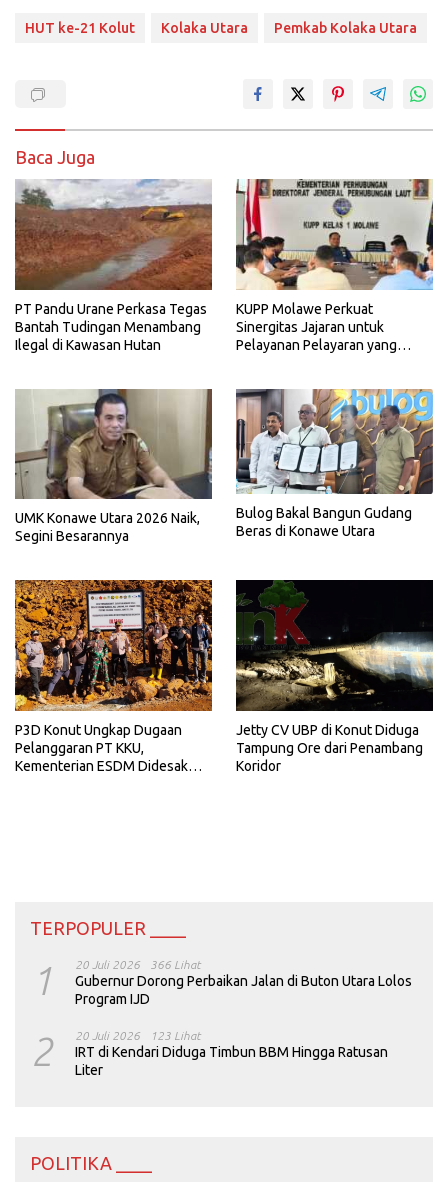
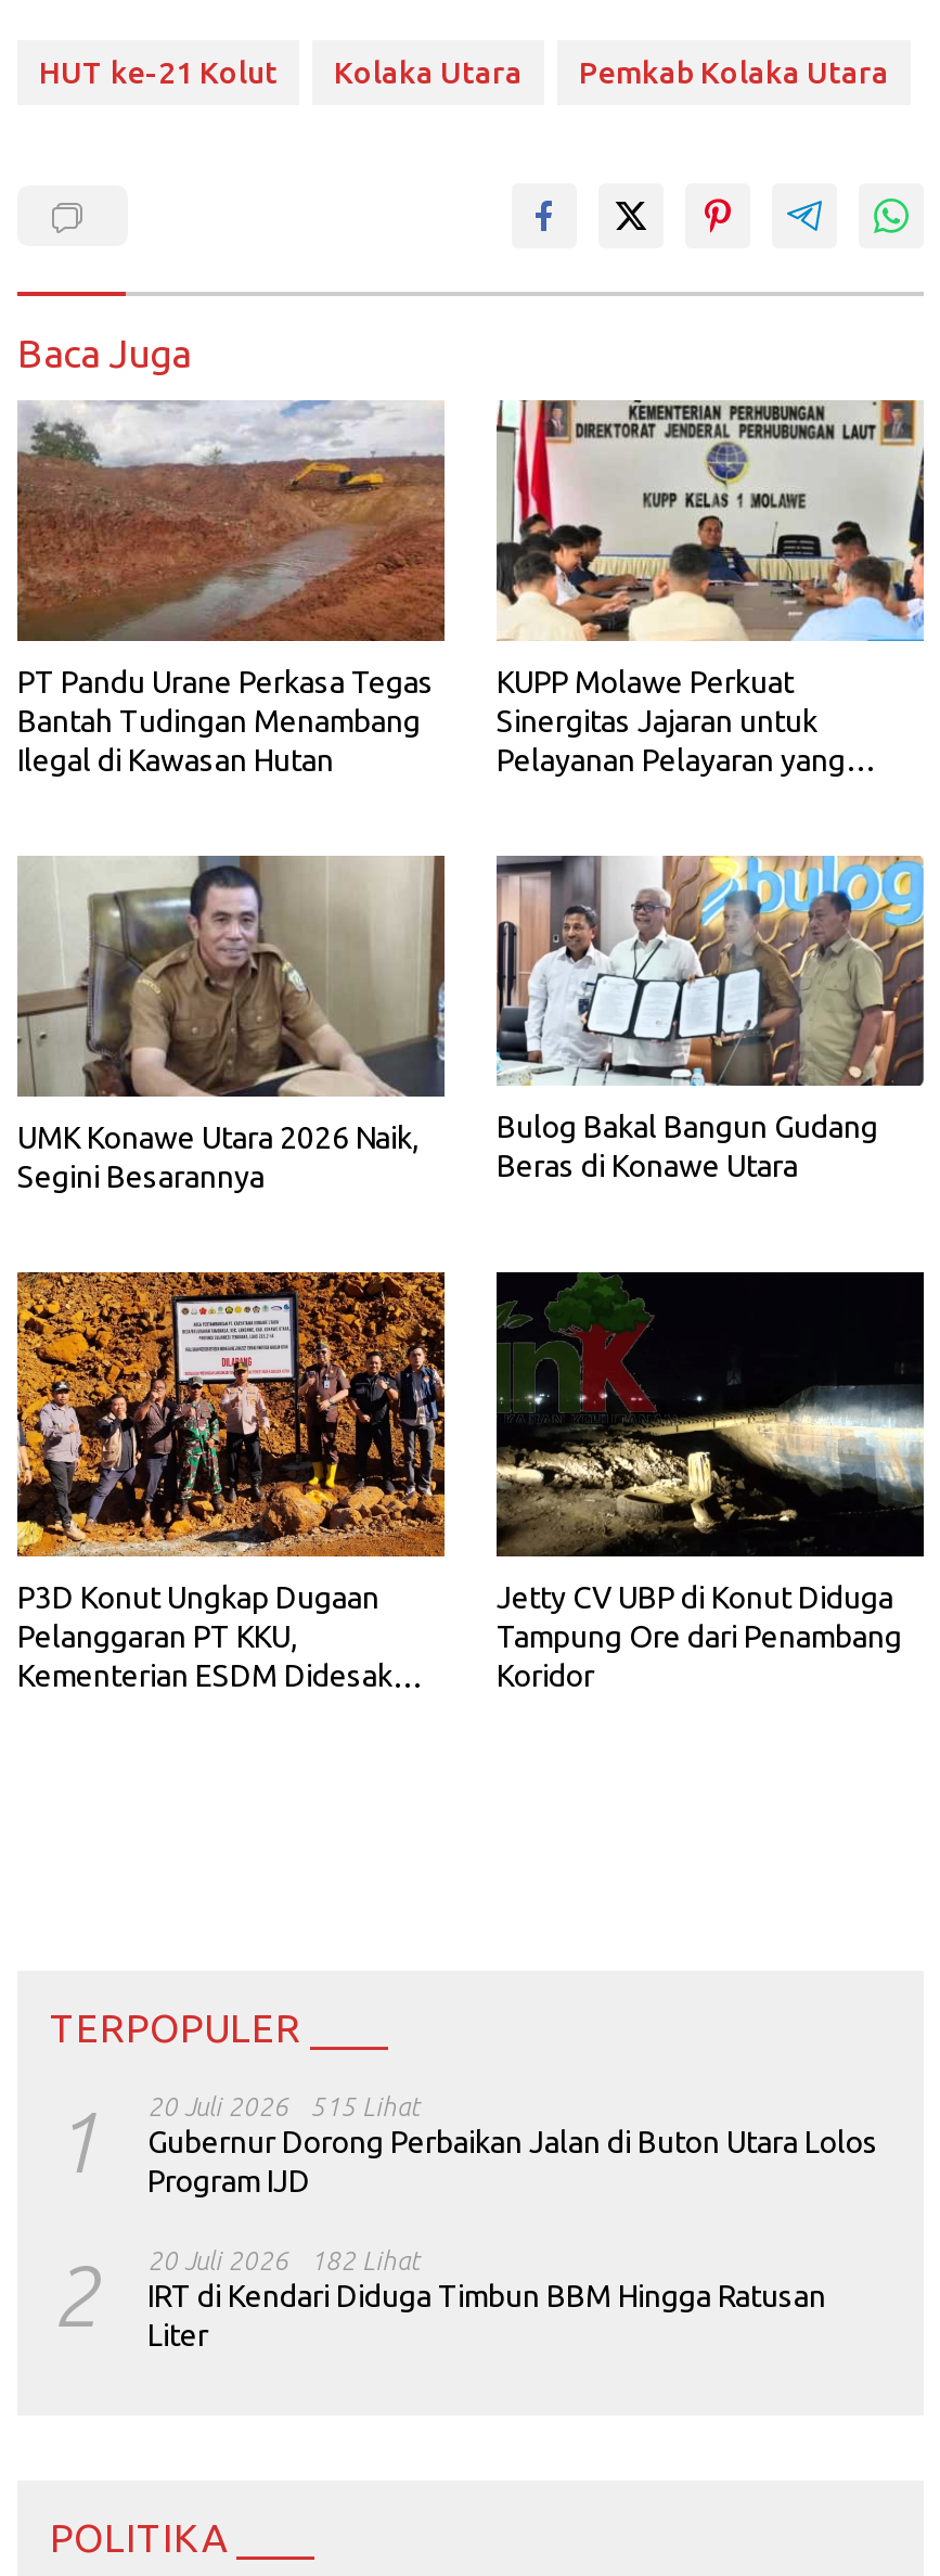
[30,958,412,1007] 1 20 Juli 2026 Gubernur Dorong Perbaikan Jalan di Buton Utara Lolos Program IJD 366 Lihat -> [50,2093,878,2199] 1 20 Juli 2026 Gubernur Dorong Perbaikan Jalan di Buton Utara Lolos Program IJD 515 Lihat
[30,1029,388,1078] 2 20 Juli 2026 IRT di Kendari Diduga Timbun BBM Hingga Ratusan Liter 123 Lihat -> [50,2247,826,2353] 2 20 Juli 2026 IRT di Kendari Diduga Timbun BBM Hingga Ratusan Liter 182 Lihat

